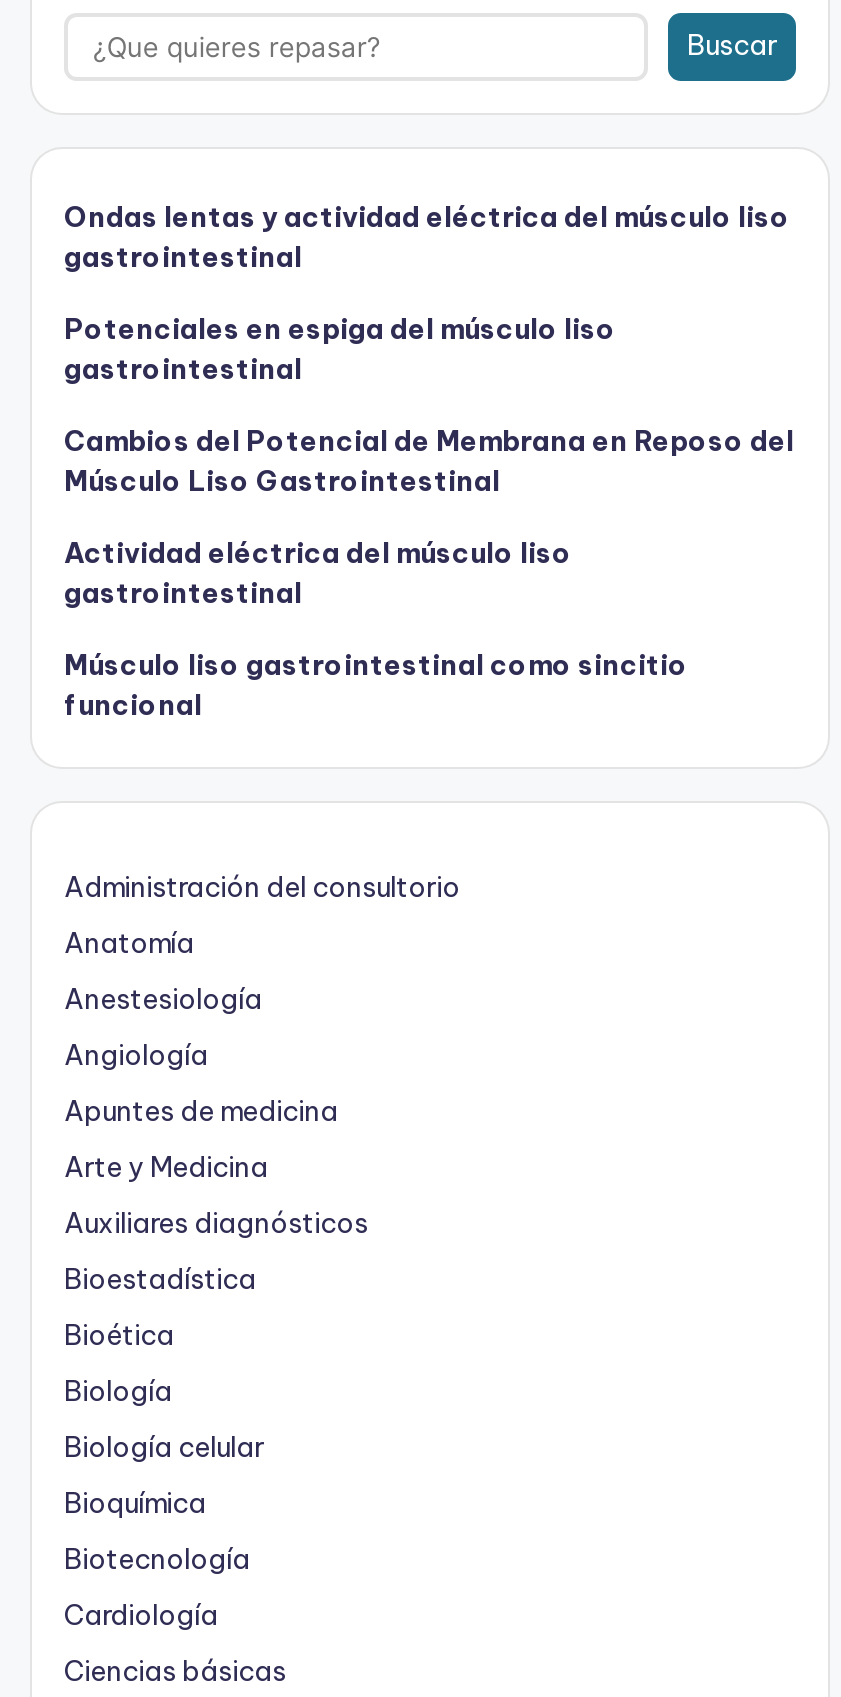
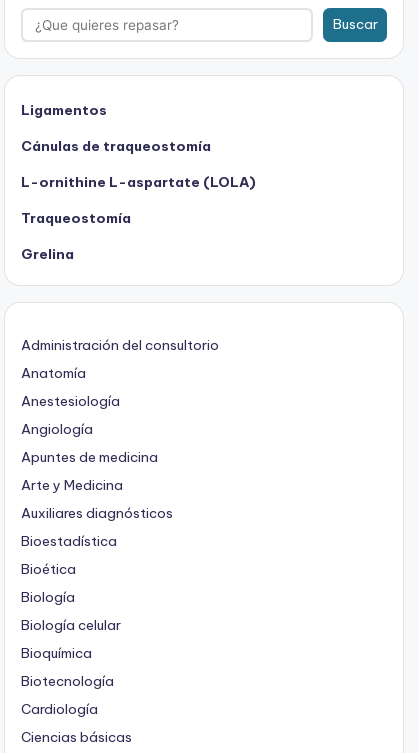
[64,199,790,275] Ondas lentas y actividad eléctrica del músculo liso | gastrointestinal -> [21,101,107,119] Ligamentos
[64,311,616,387] Potenciales en espiga del músculo liso | gastrointestinal -> [21,137,211,155] Cánulas de traqueostomía
[64,423,794,499] Cambios del Potencial de Membrana en Reposo del | Músculo Liso Gastrointestinal -> [21,173,256,191] L-ornithine L-aspartate (LOLA)
[64,535,572,611] Actividad eléctrica del músculo liso | gastrointestinal -> [21,209,131,227] Traqueostomía
[64,647,688,723] Músculo liso gastrointestinal como sincitio | funcional -> [21,245,74,263] Grelina

